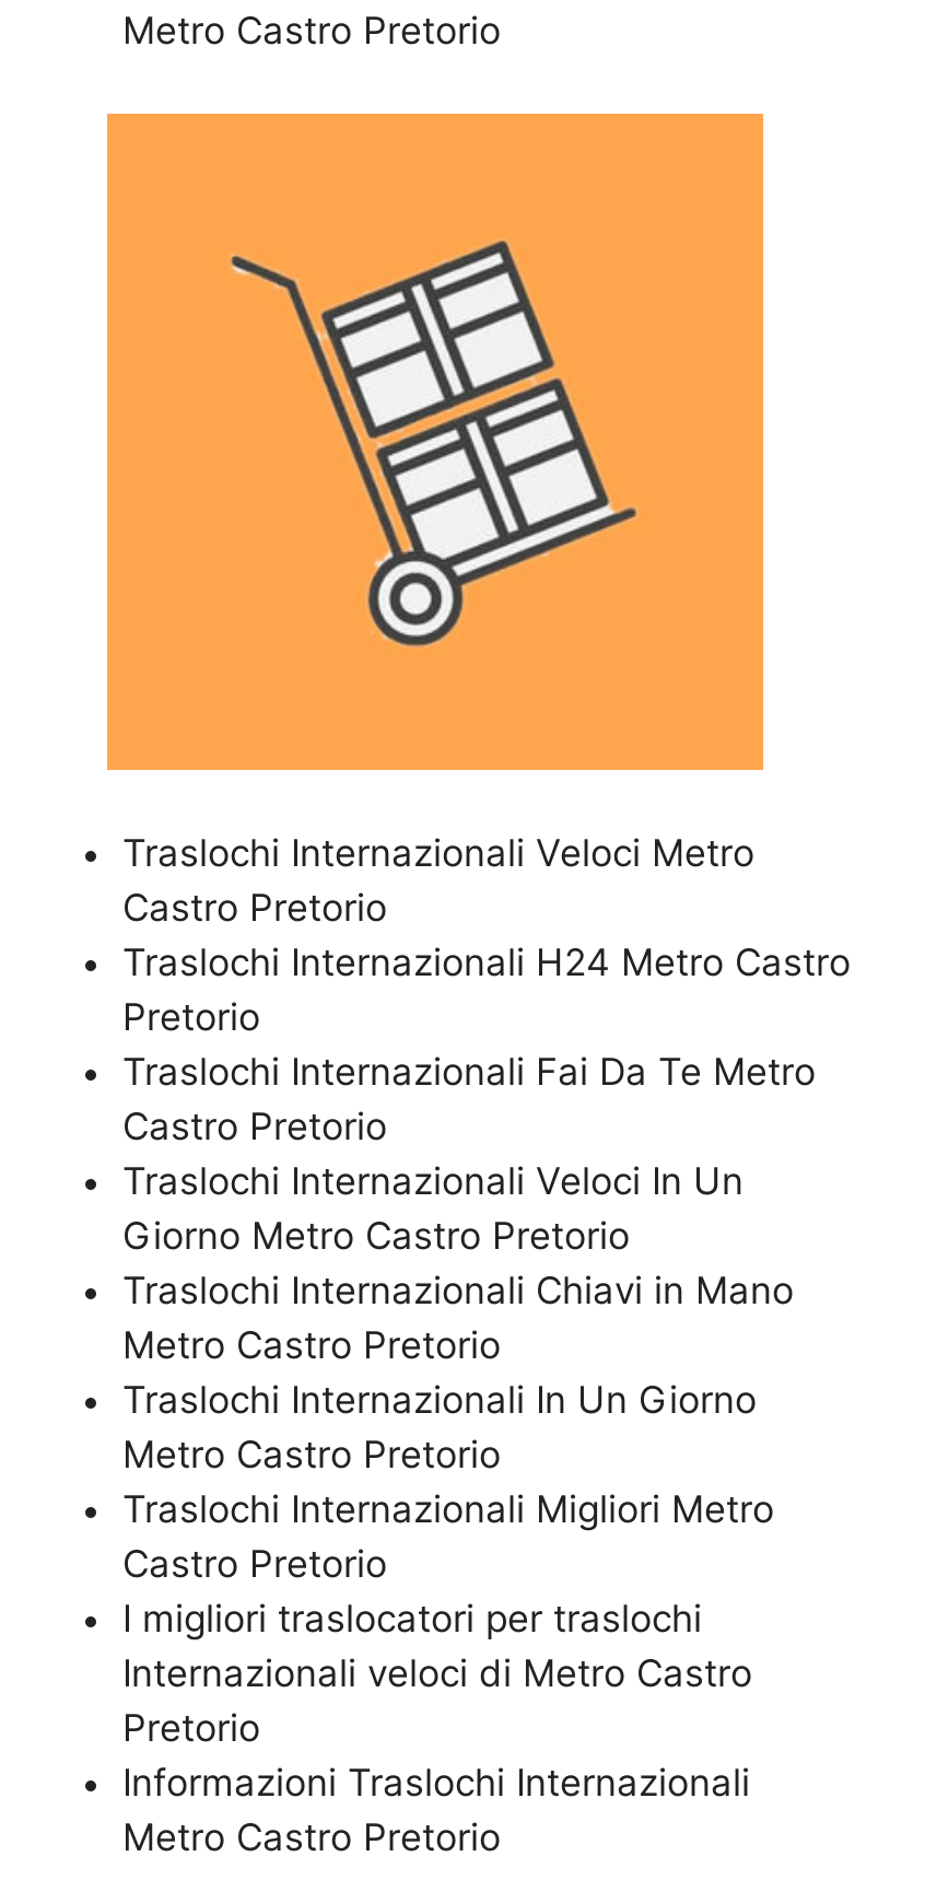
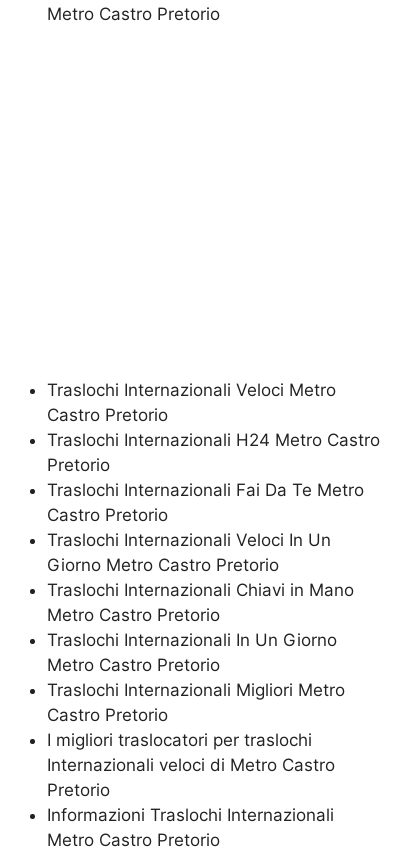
[105,112,765,772] [image] -> none

